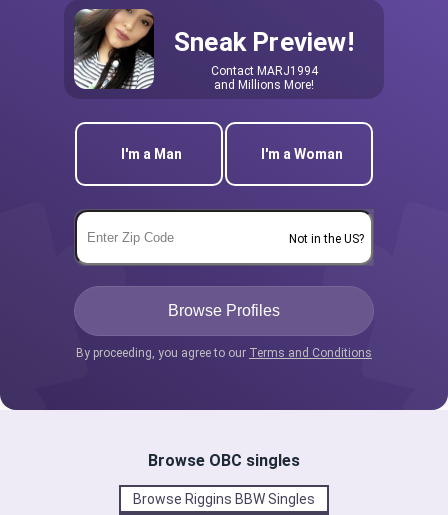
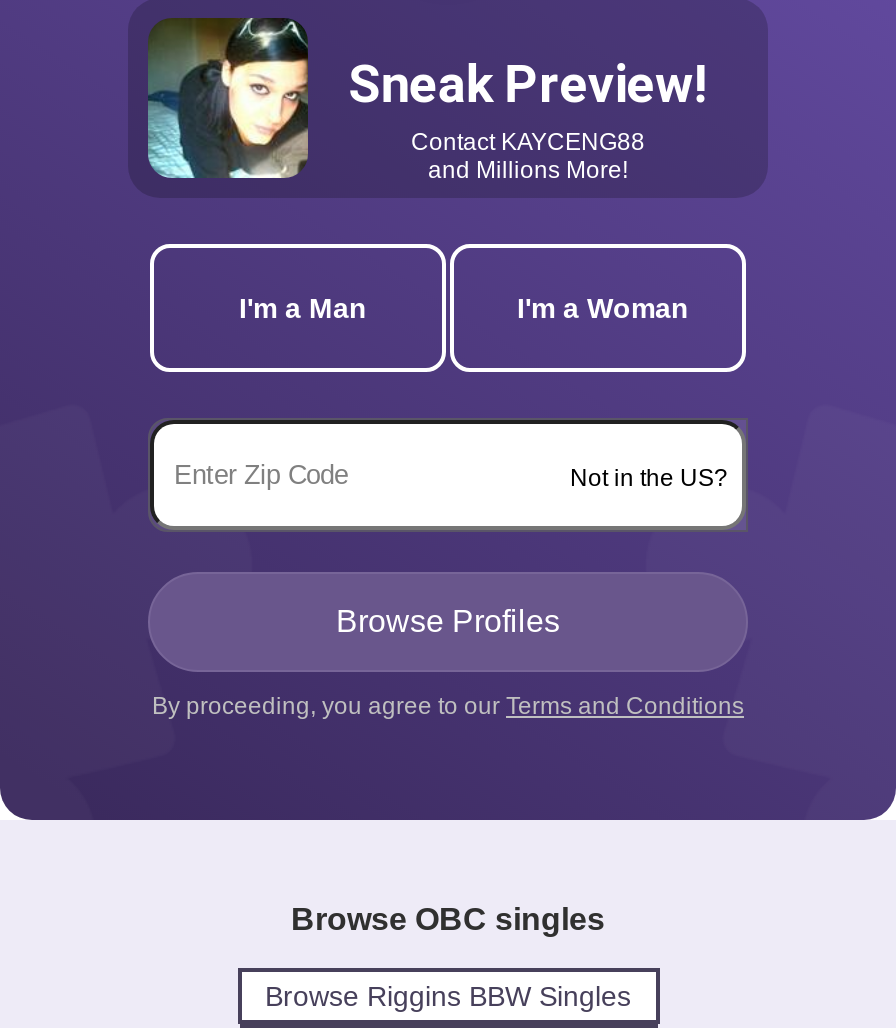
[73,8,155,90] [image] -> [148,16,310,180] [image]
[210,64,317,78] Contact MARJ1994 -> [411,128,645,156] Contact KAYCENG88

